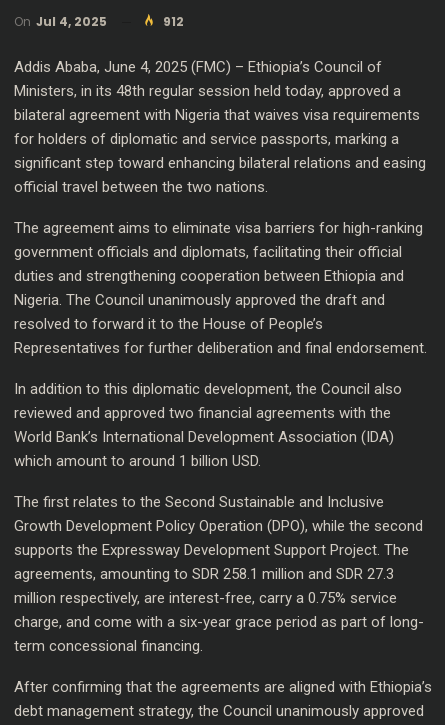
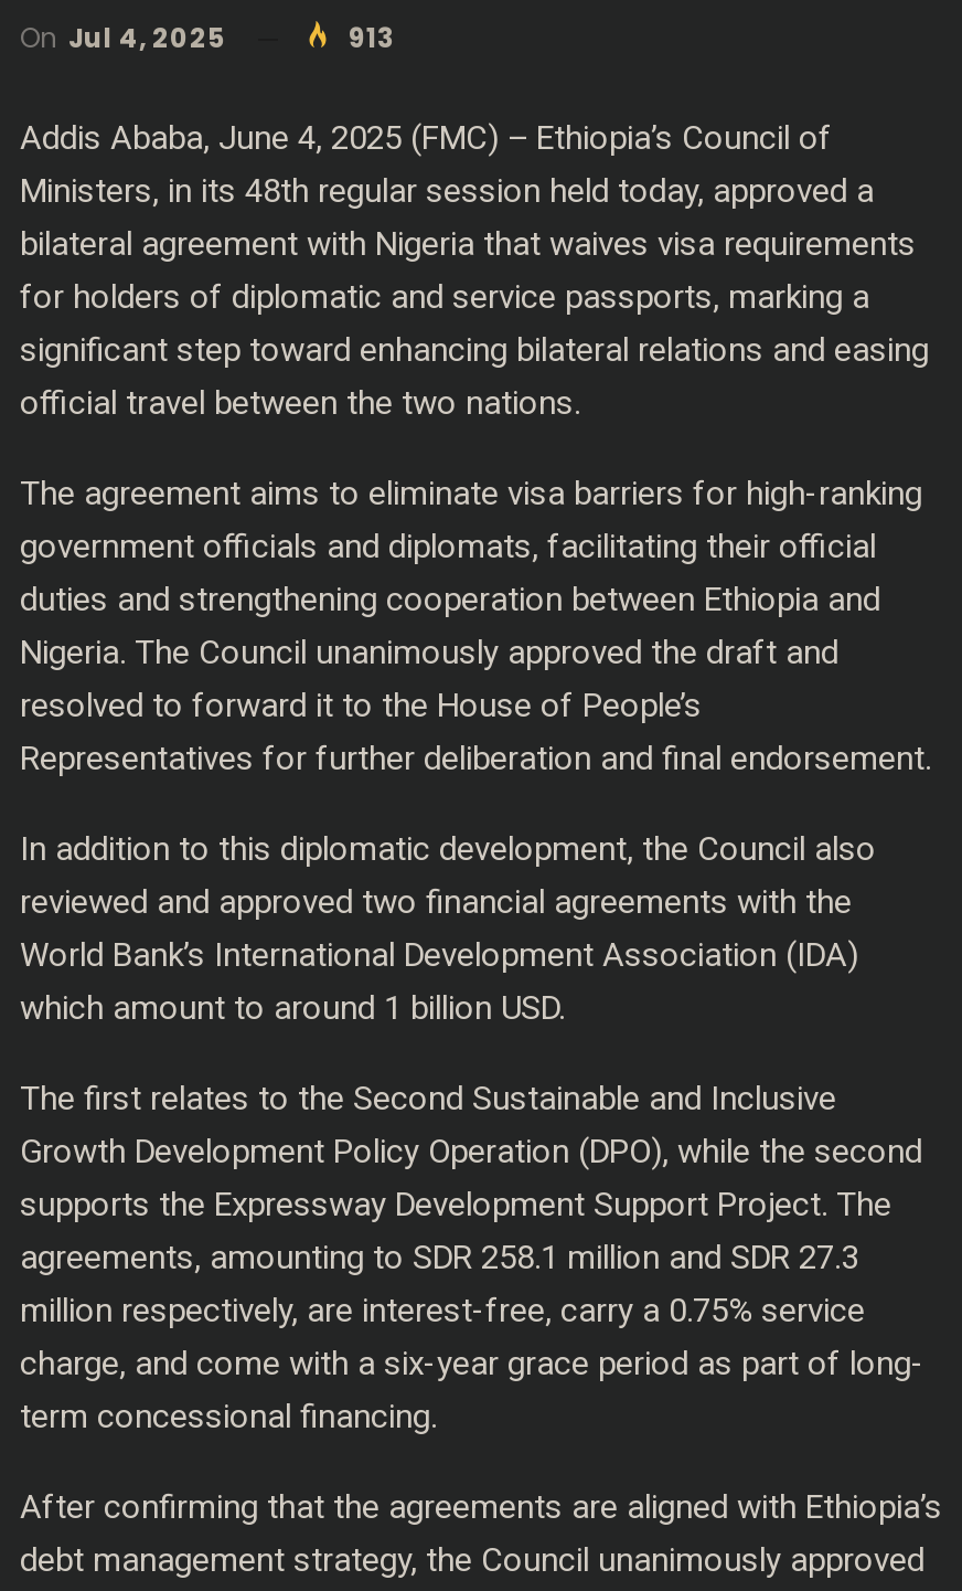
[163,13,184,30] 912 -> [349,19,395,56] 913

